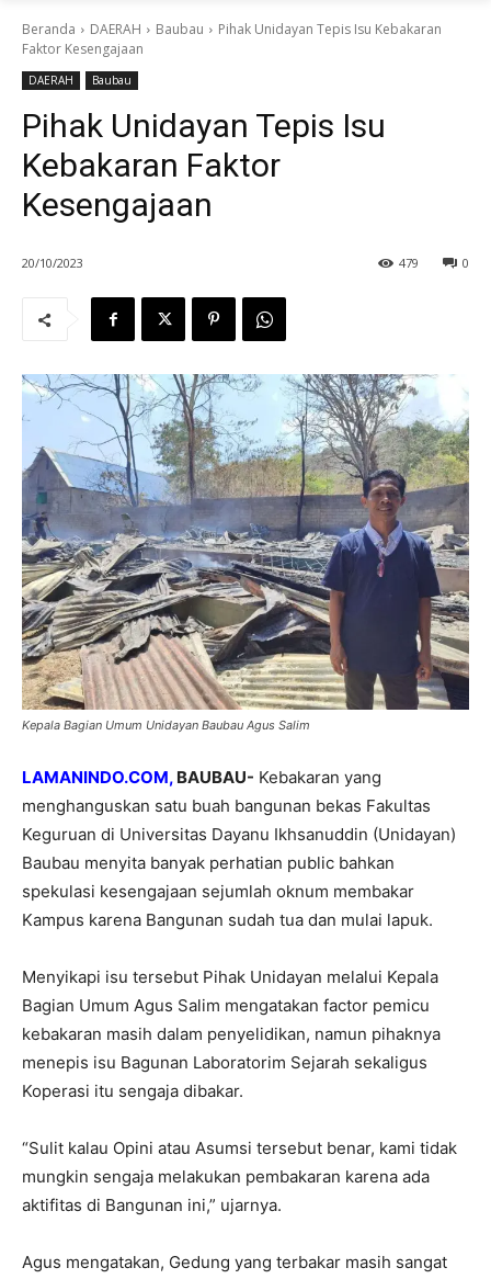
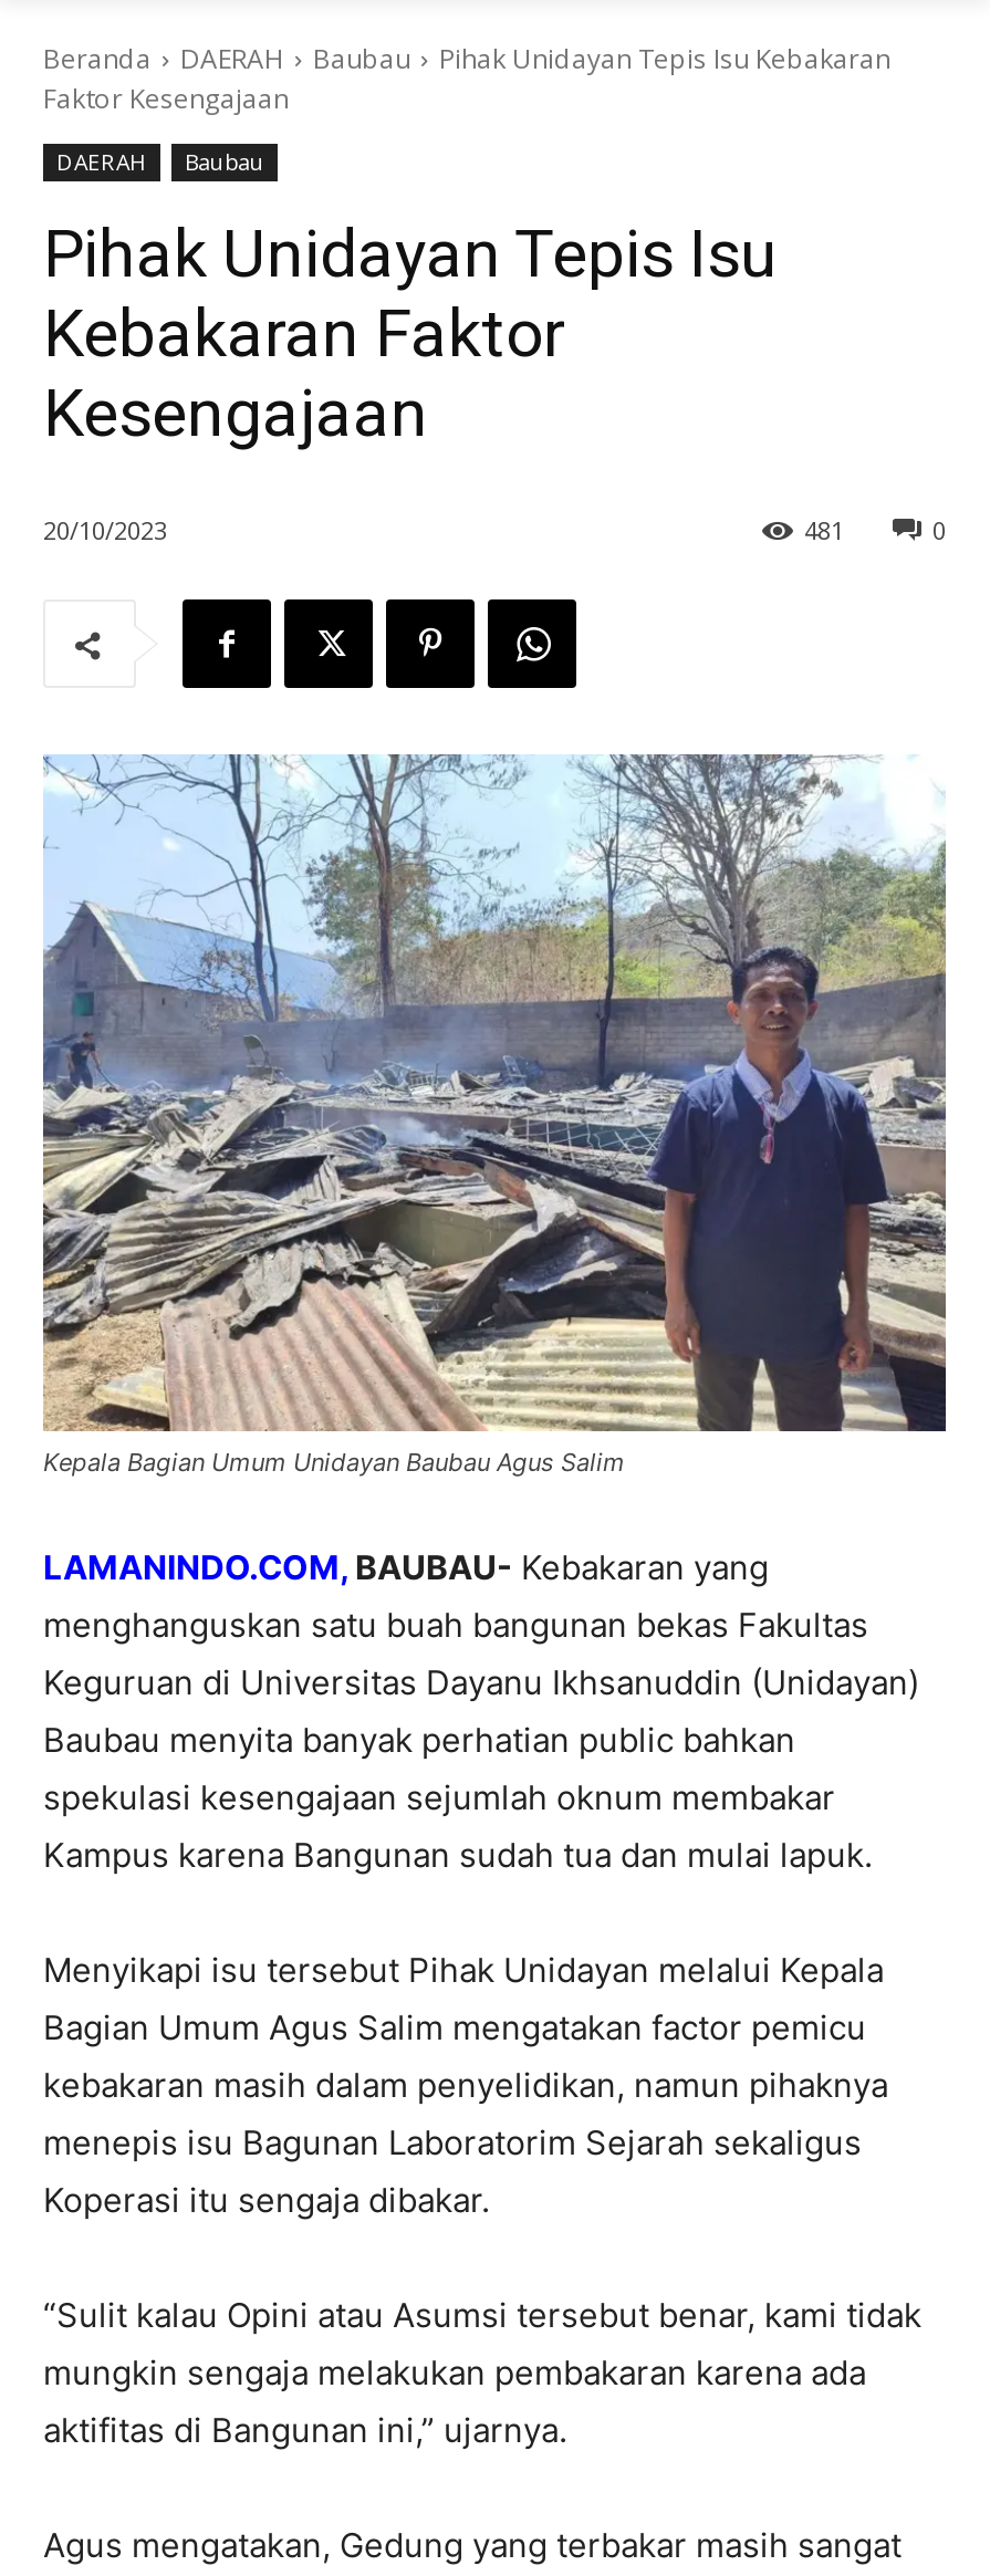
[399,255,419,271] 479 -> [804,514,844,547] 481

